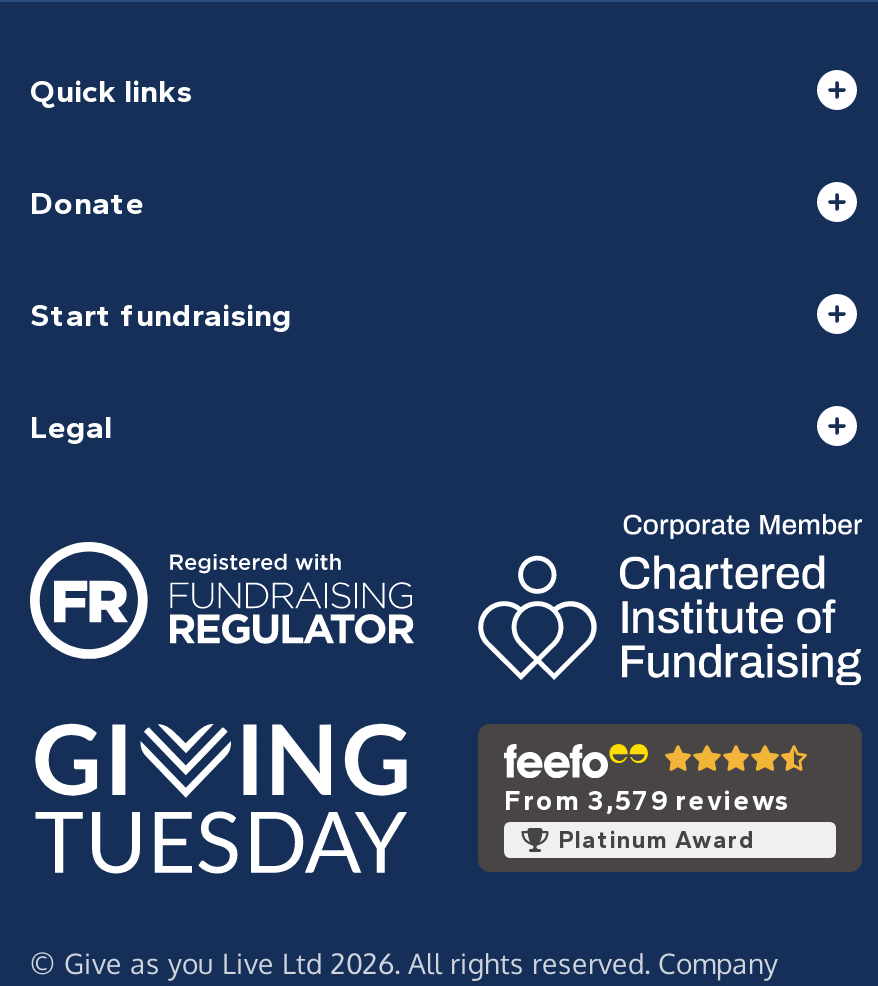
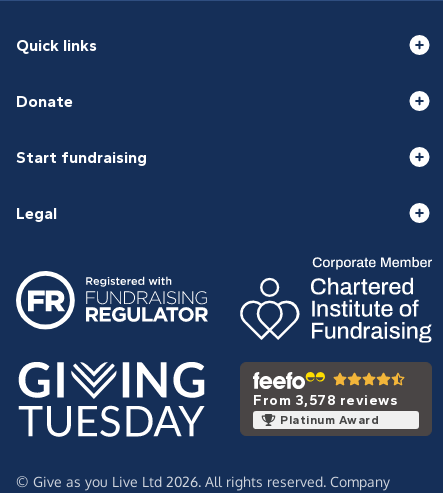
[504,784,790,818] From 3,579 reviews -> [253,392,397,409] From 3,578 reviews

